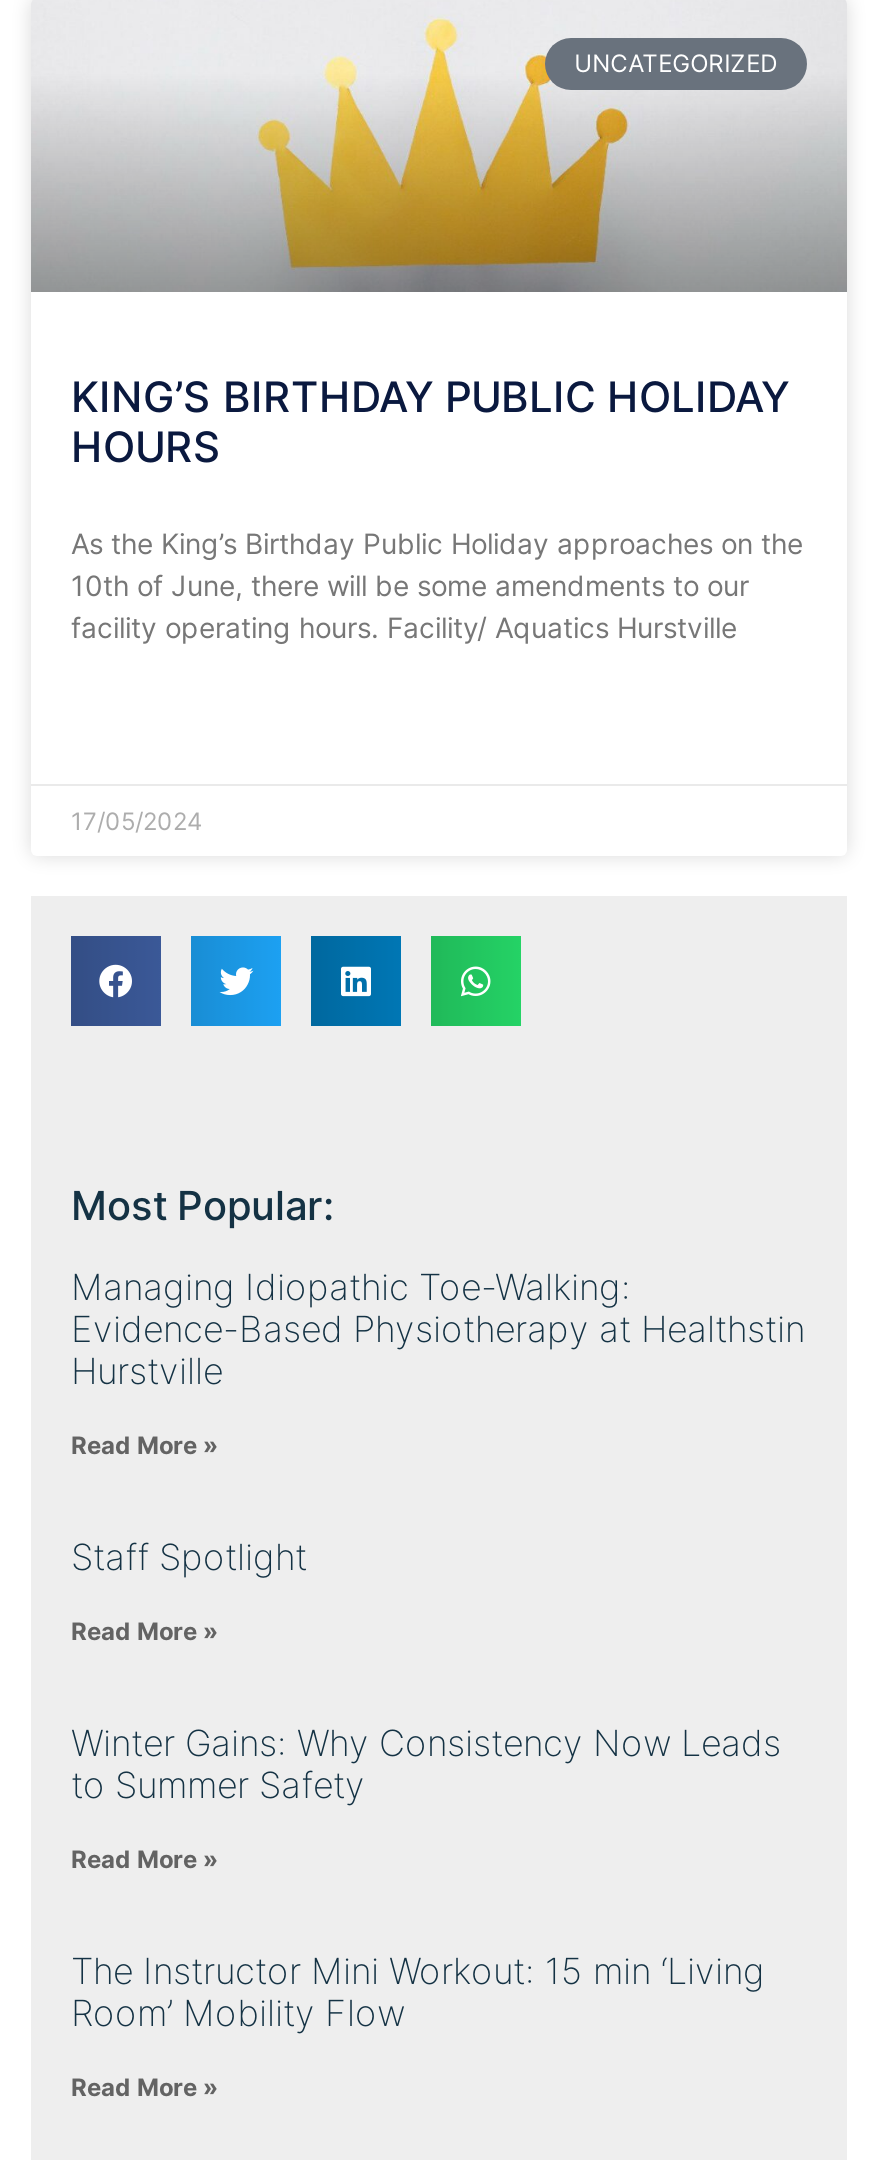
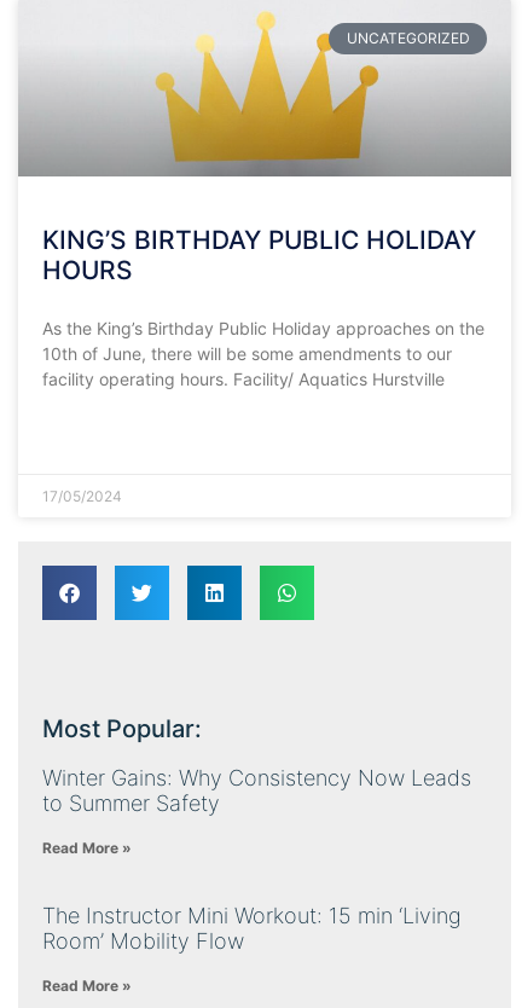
[71,1266,805,1646] Managing Idiopathic Toe-Walking: | Evidence-Based Physiotherapy at Healthstin | Hurstville | Read More » | Staff Spotlight | Read More » -> none

